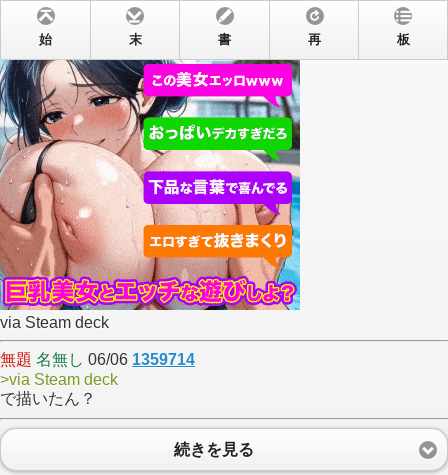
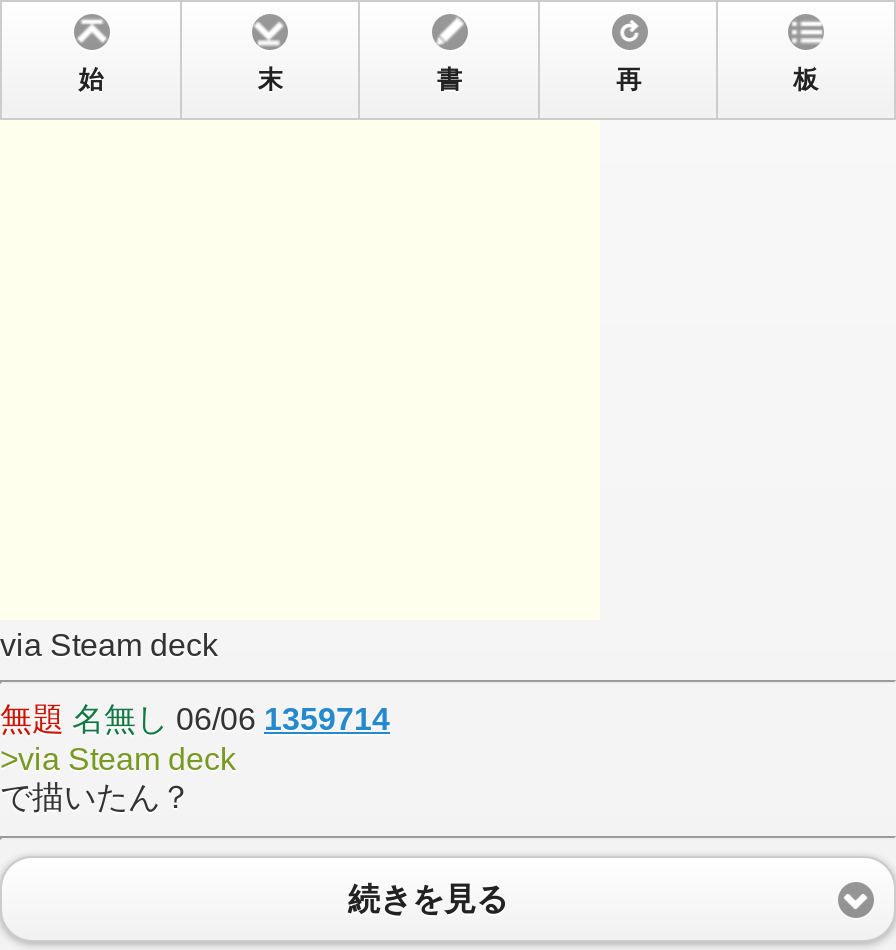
[3,59,301,311] [image] -> none

